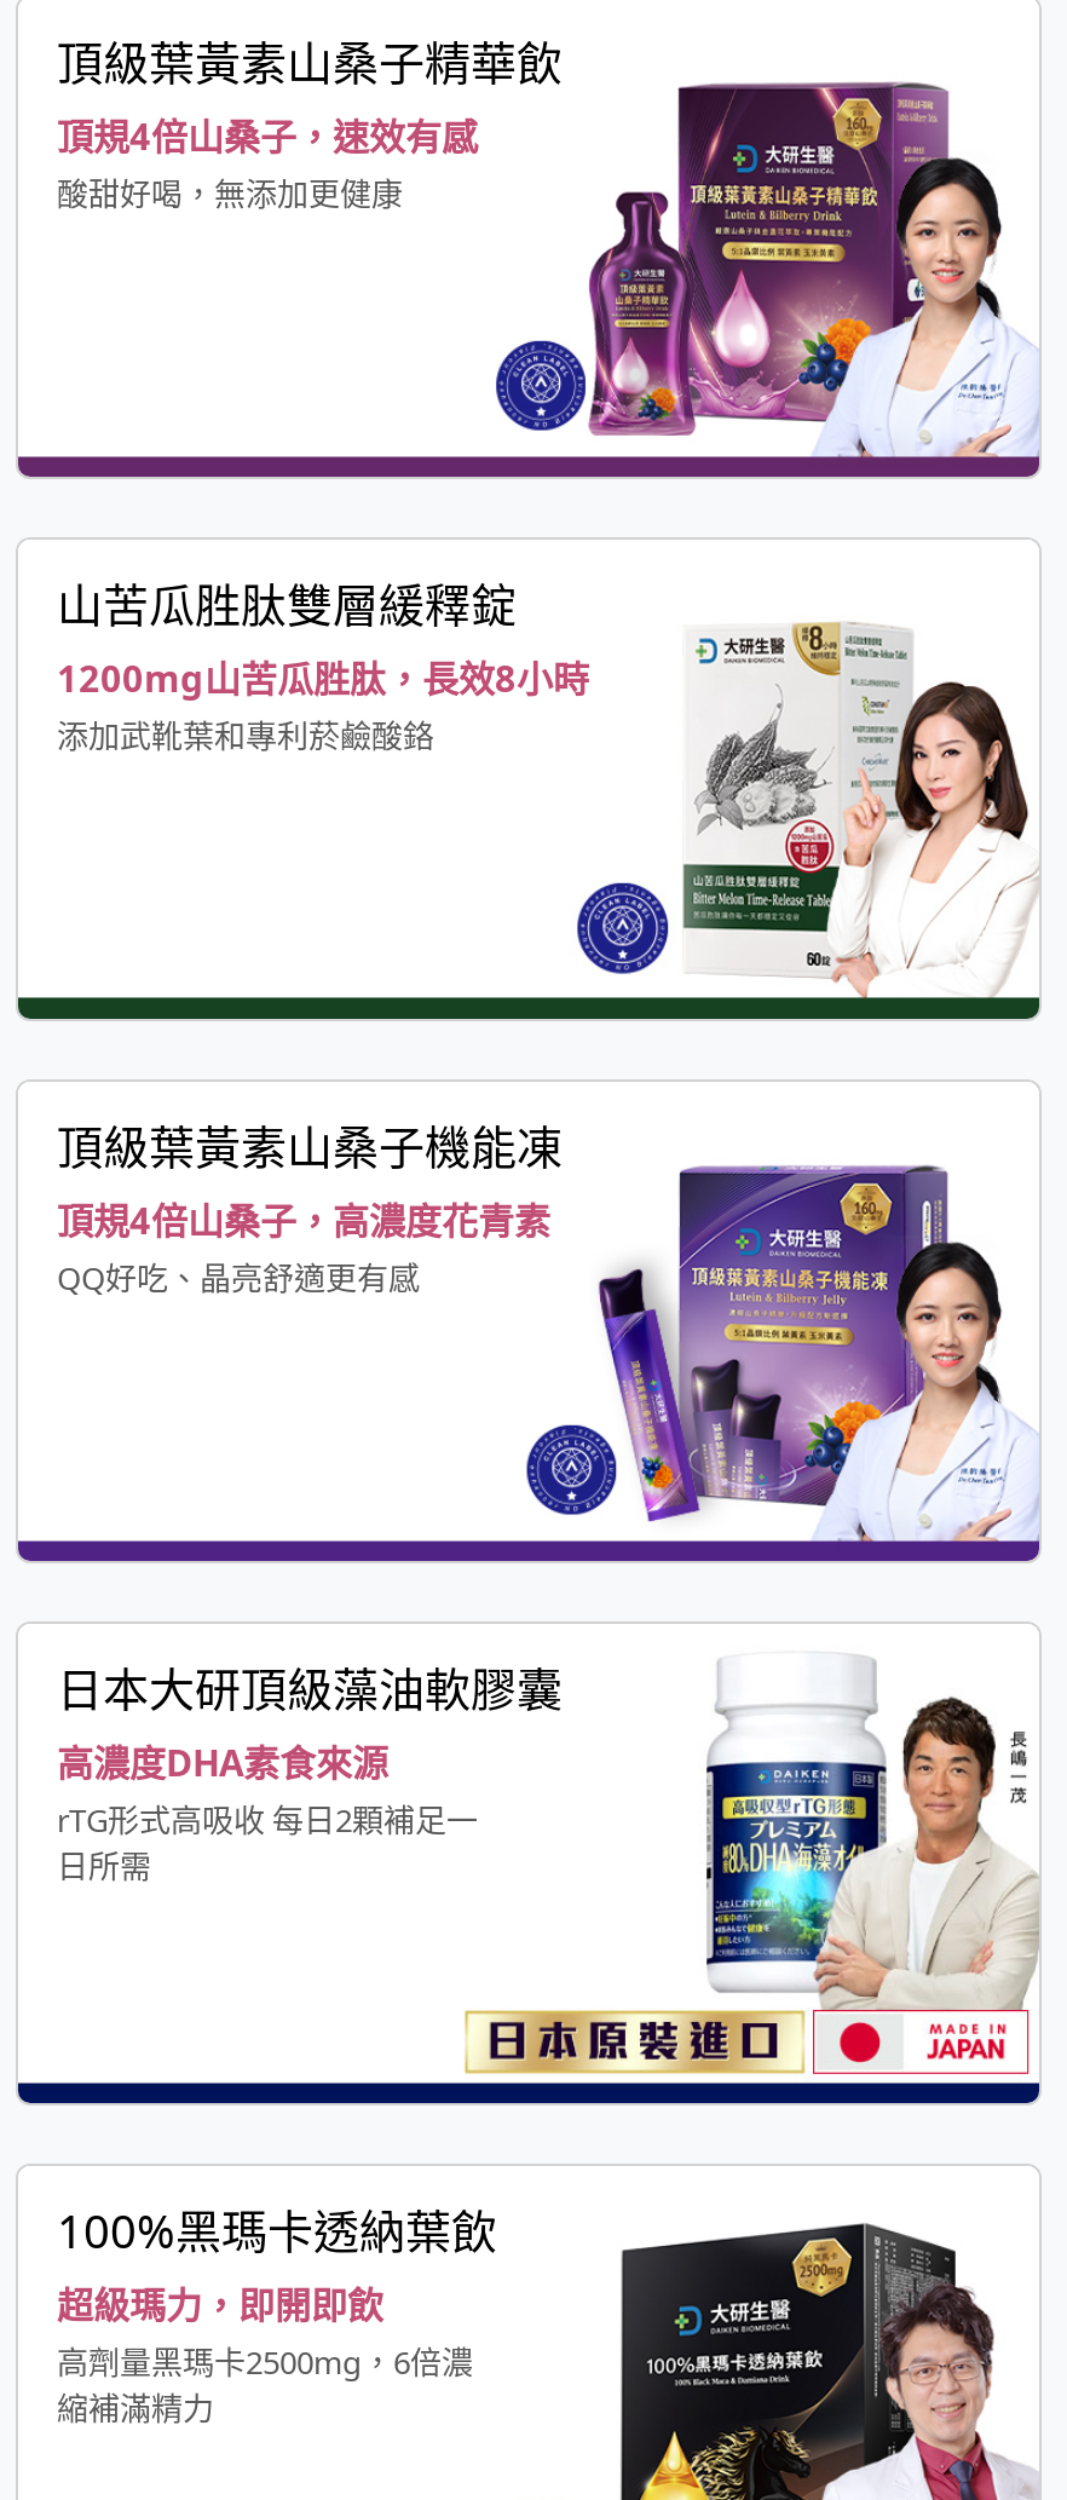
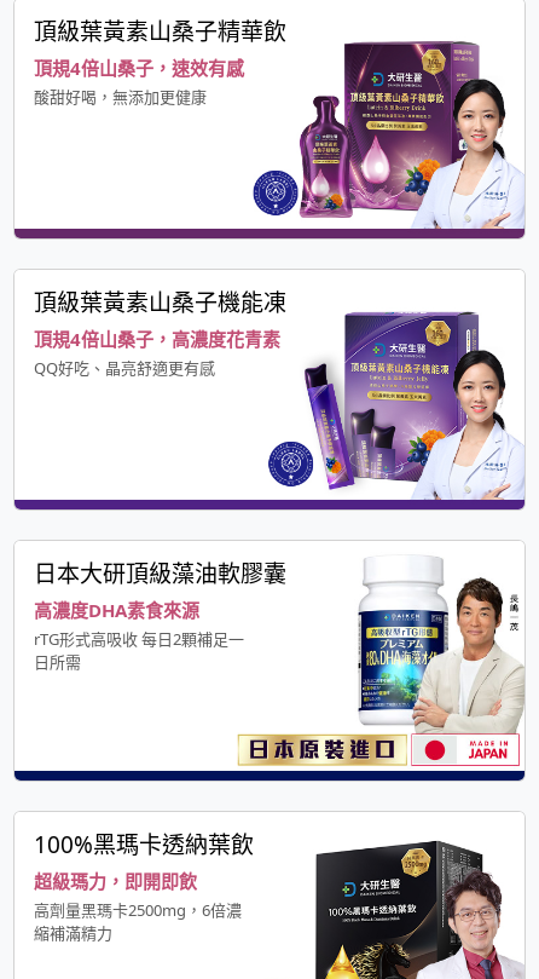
[18,574,1039,1019] [image] | 山苦瓜胜肽雙層緩釋錠 | 1200mg山苦瓜胜肽，長效8小時 | 添加武靴葉和專利菸鹼酸鉻 -> none

